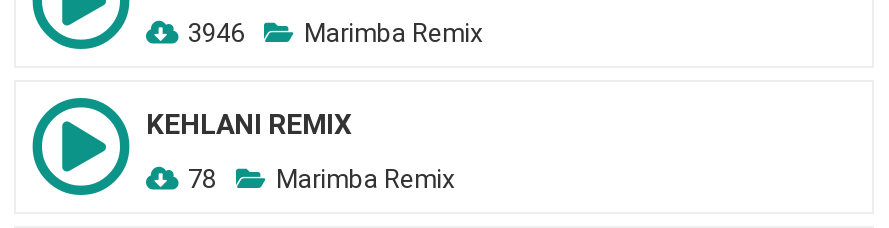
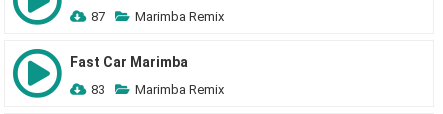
[188,18,482,48] 3946 Marimba Remix -> [91,9,224,24] 87 Marimba Remix
[146,108,352,140] KEHLANI REMIX -> [70,54,188,70] Fast Car Marimba
[188,164,454,194] 78 Marimba Remix -> [91,82,224,97] 83 Marimba Remix

